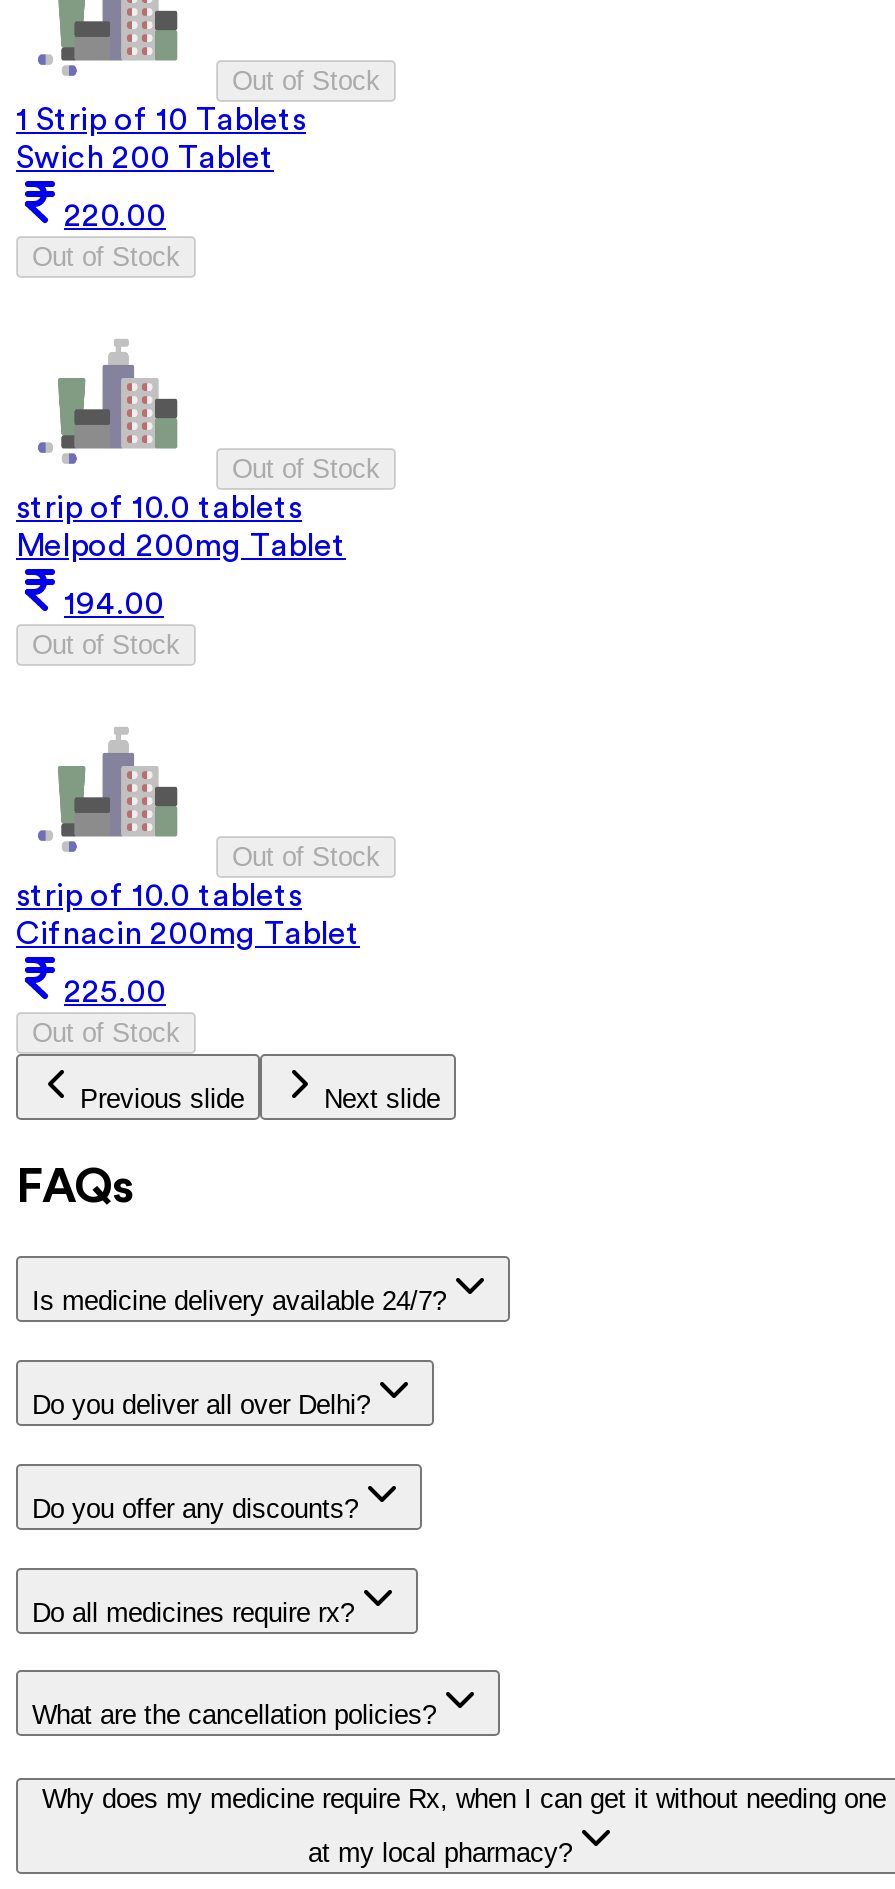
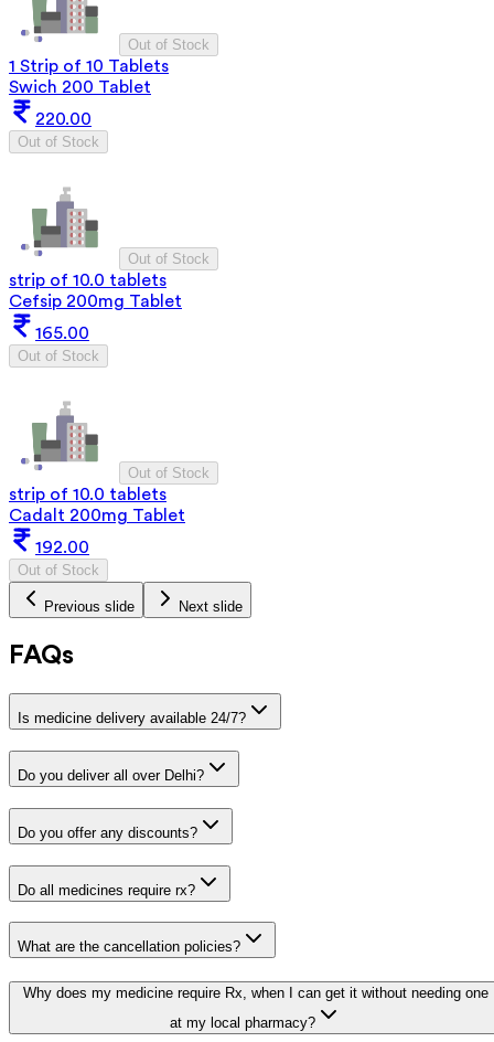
[16,529,346,561] Melpod 200mg Tablet -> [9,292,182,310] Cefsip 200mg Tablet
[64,587,164,619] 194.00 -> [35,324,89,342] 165.00
[16,917,360,949] Cifnacin 200mg Tablet -> [9,506,185,524] Cadalt 200mg Tablet
[64,975,166,1007] 225.00 -> [35,538,89,556] 192.00

